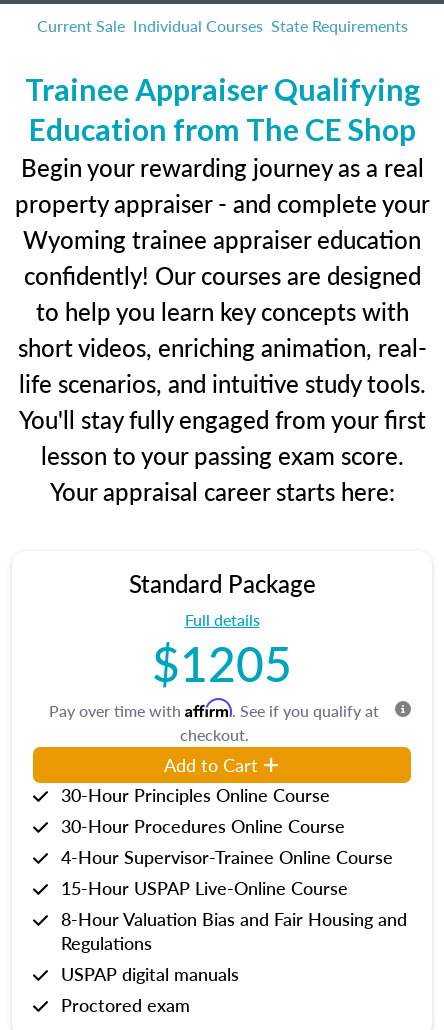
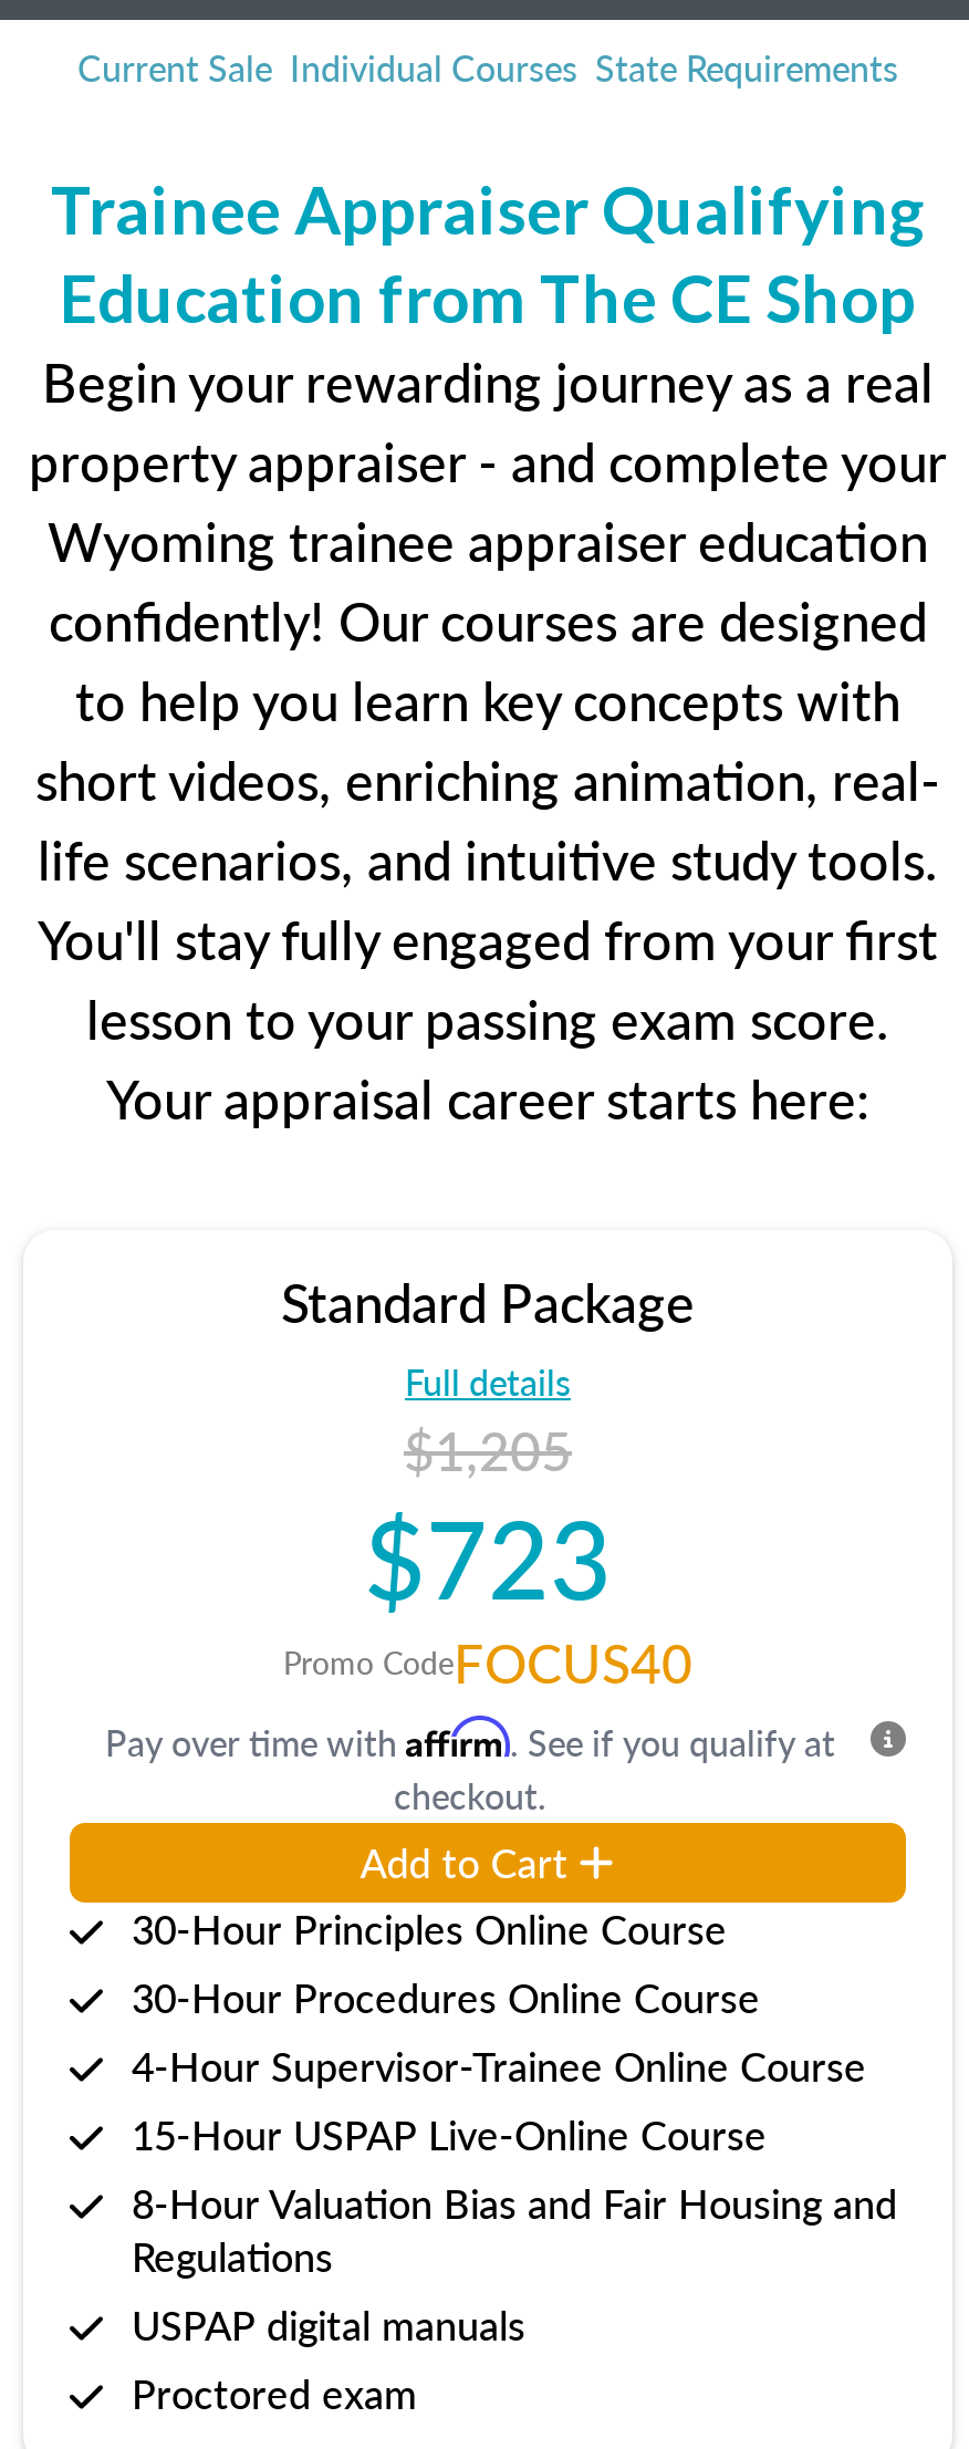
[152,628,292,696] $1205 -> [283,1411,692,1699] $1,205 | $723 | Promo CodeFOCUS40

